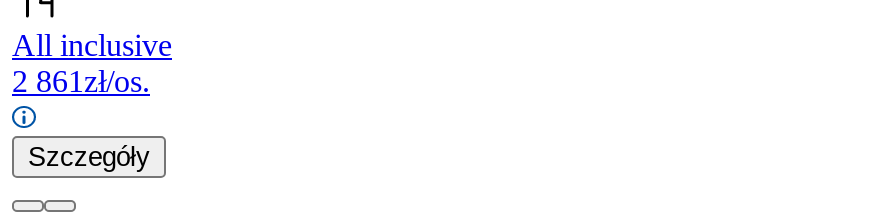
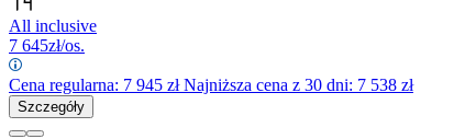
[12,65,150,99] 2 861zł/os. -> [9,36,413,94] 7 645zł/os. | Cena regularna: 7 945 zł Najniższa cena z 30 dni: 7 538 zł

